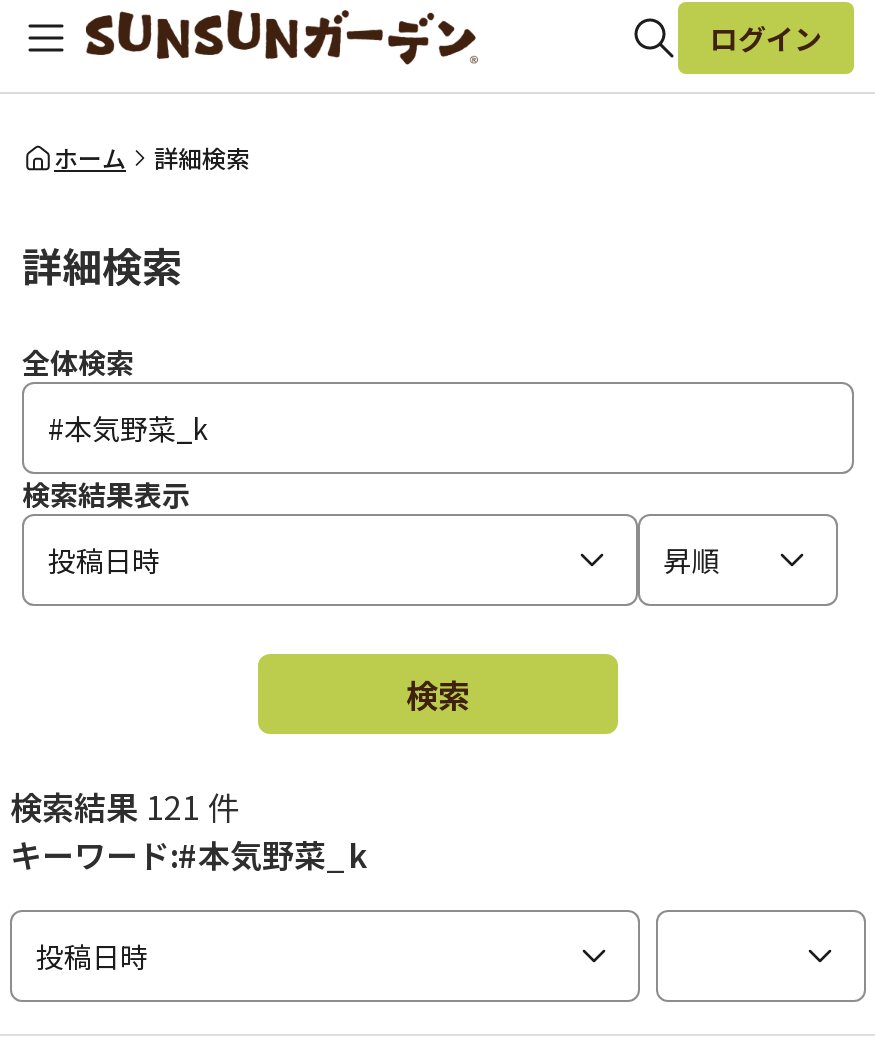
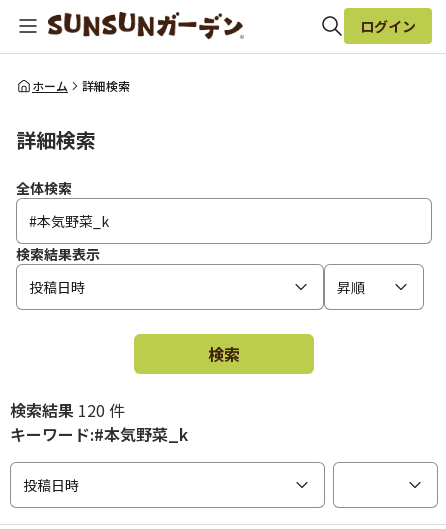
[10,782,240,830] 検索結果121 件 -> [10,398,125,422] 検索結果120 件

